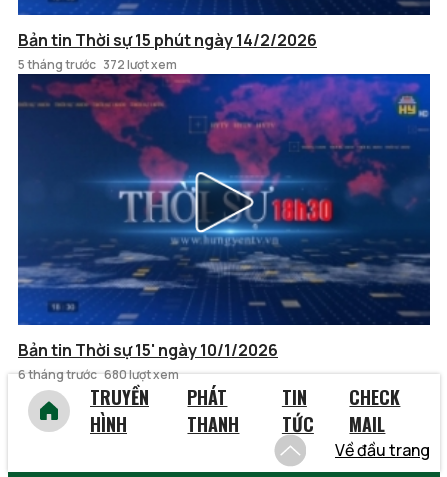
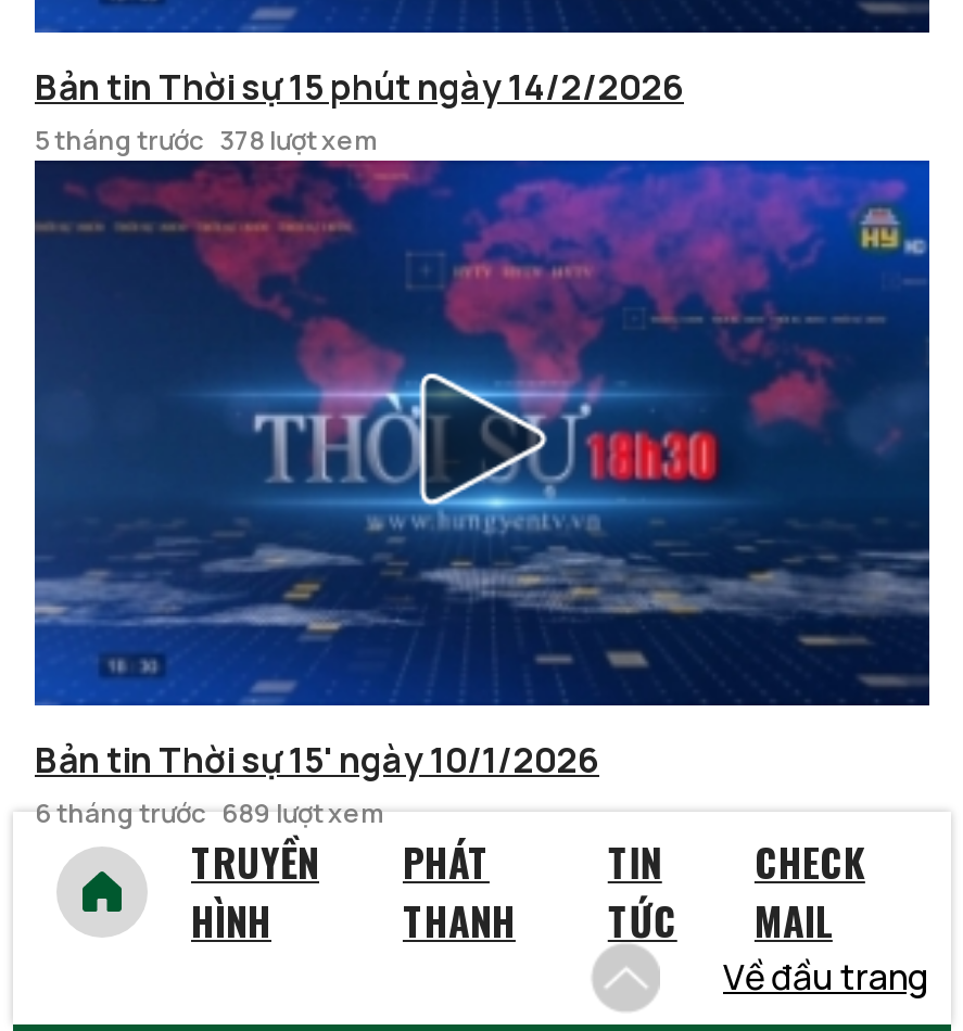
[18,56,177,73] 5 tháng trước 372 lượt xem -> [35,121,378,158] 5 tháng trước 378 lượt xem
[18,366,179,383] 6 tháng trước 680 lượt xem -> [35,795,384,832] 6 tháng trước 689 lượt xem

